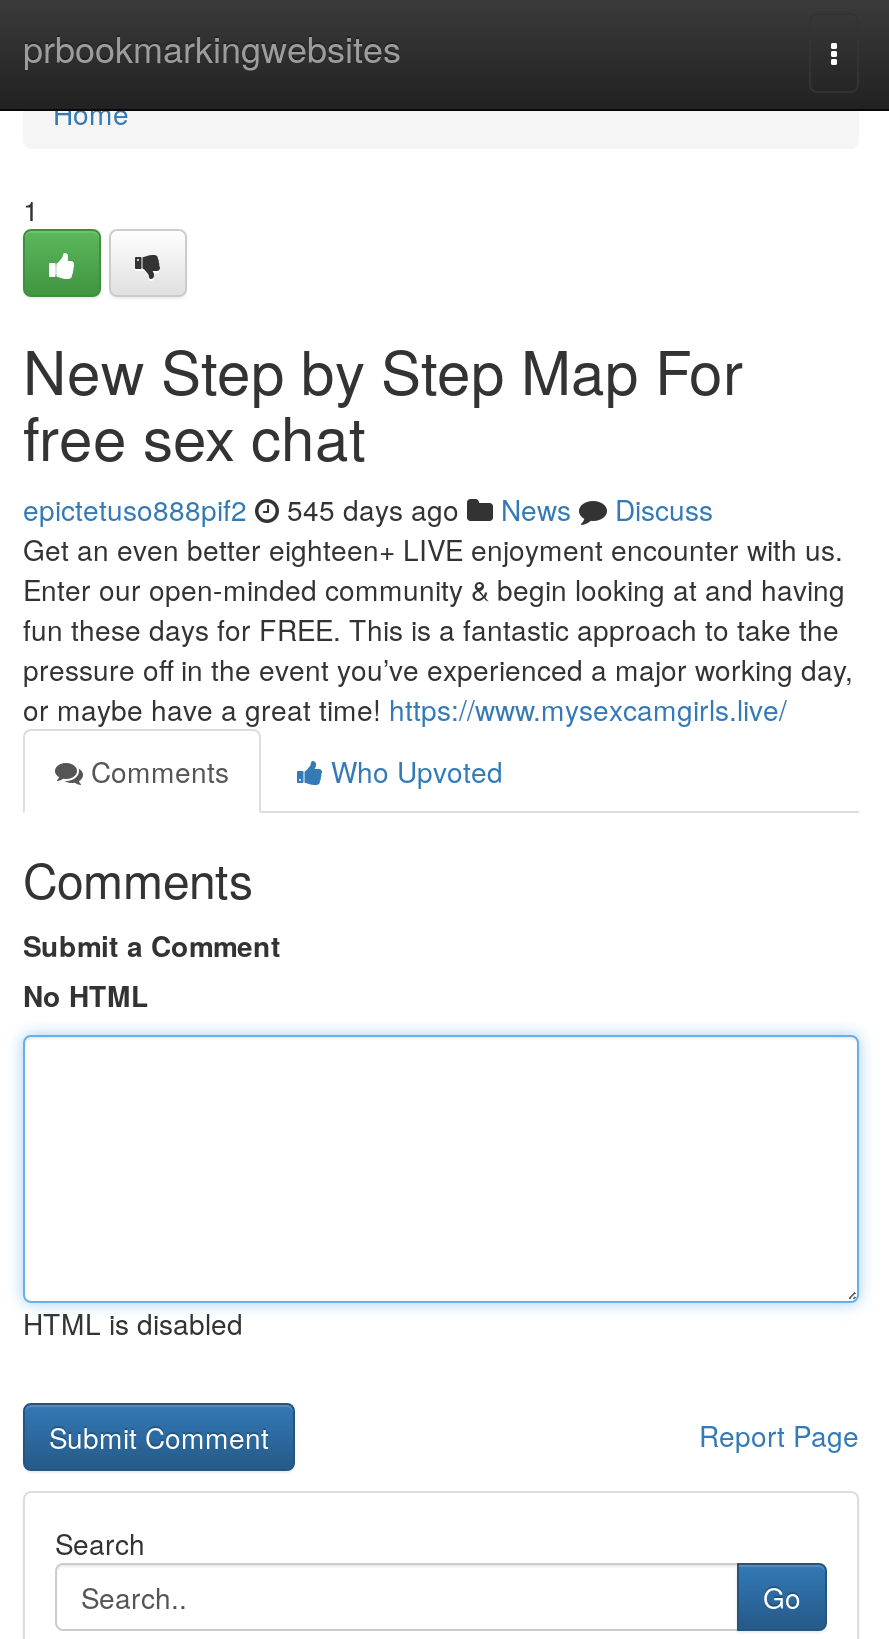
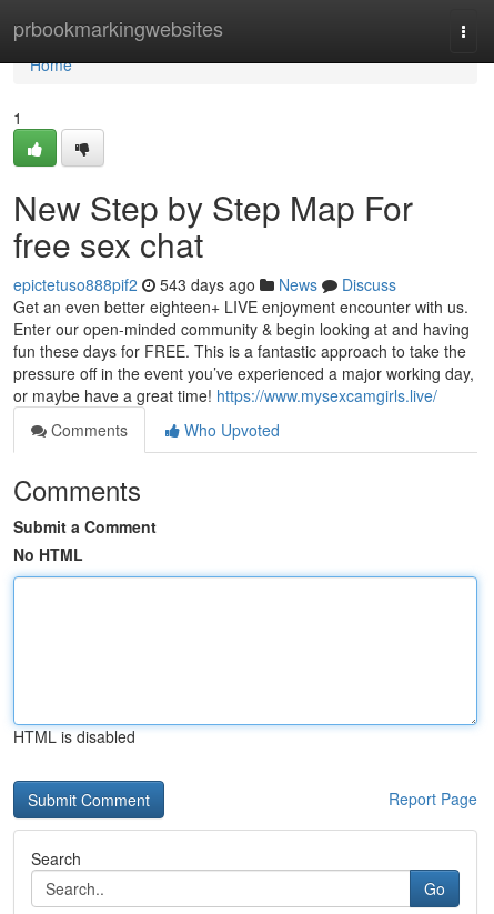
[23,489,713,529] epictetuso888pif2 545 days ago News Discuss -> [13,273,396,295] epictetuso888pif2 543 days ago News Discuss

